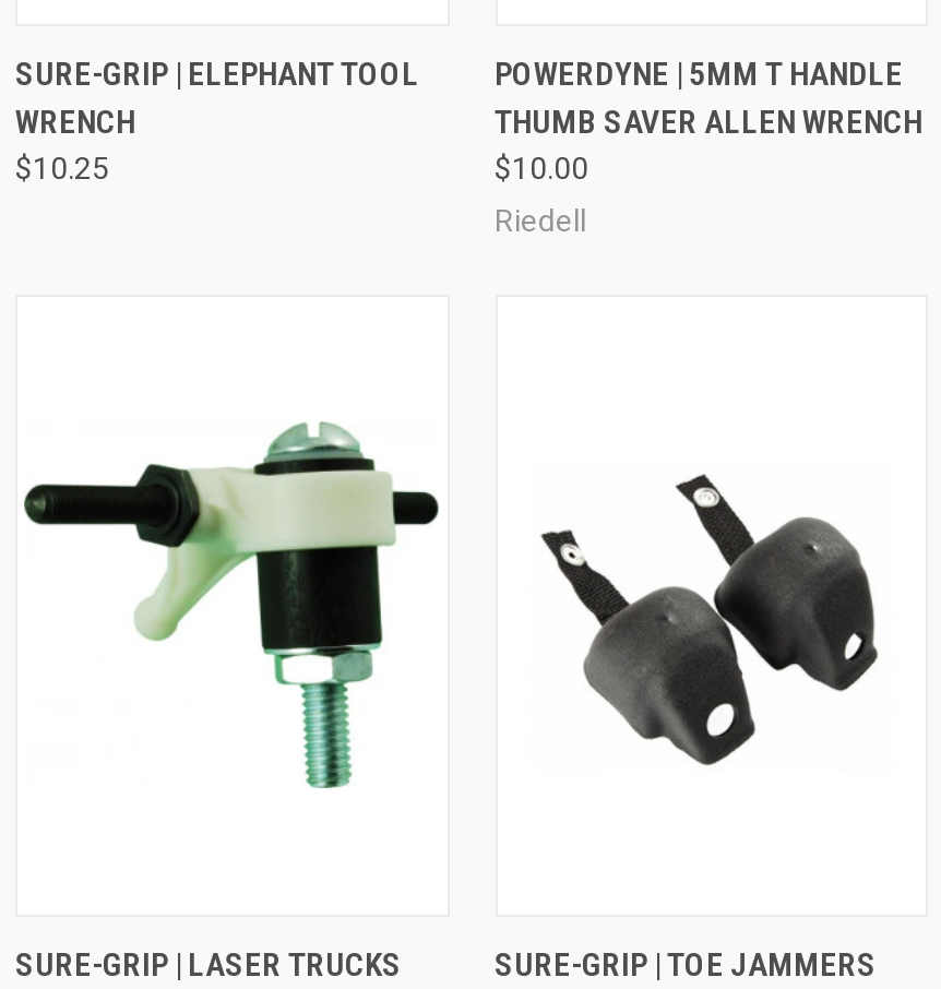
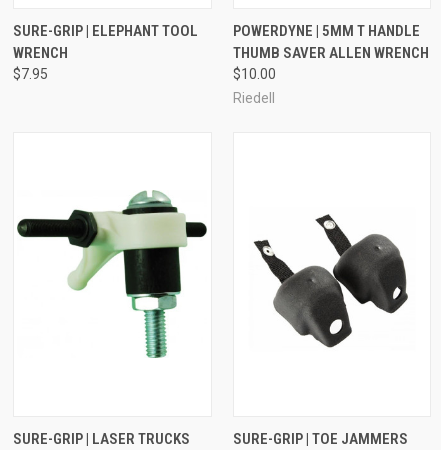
[15,150,109,185] $10.25 -> [13,66,48,82] $7.95

